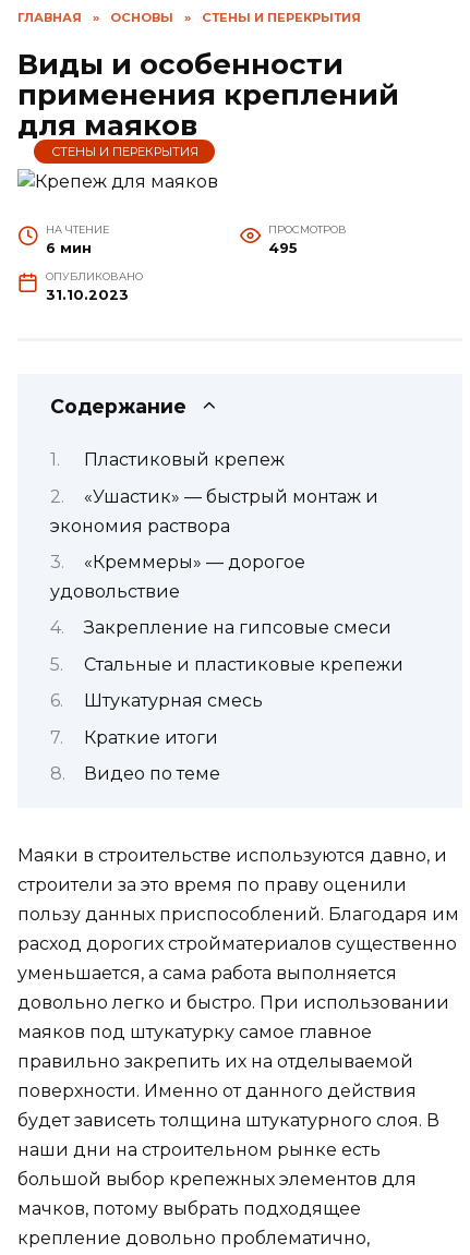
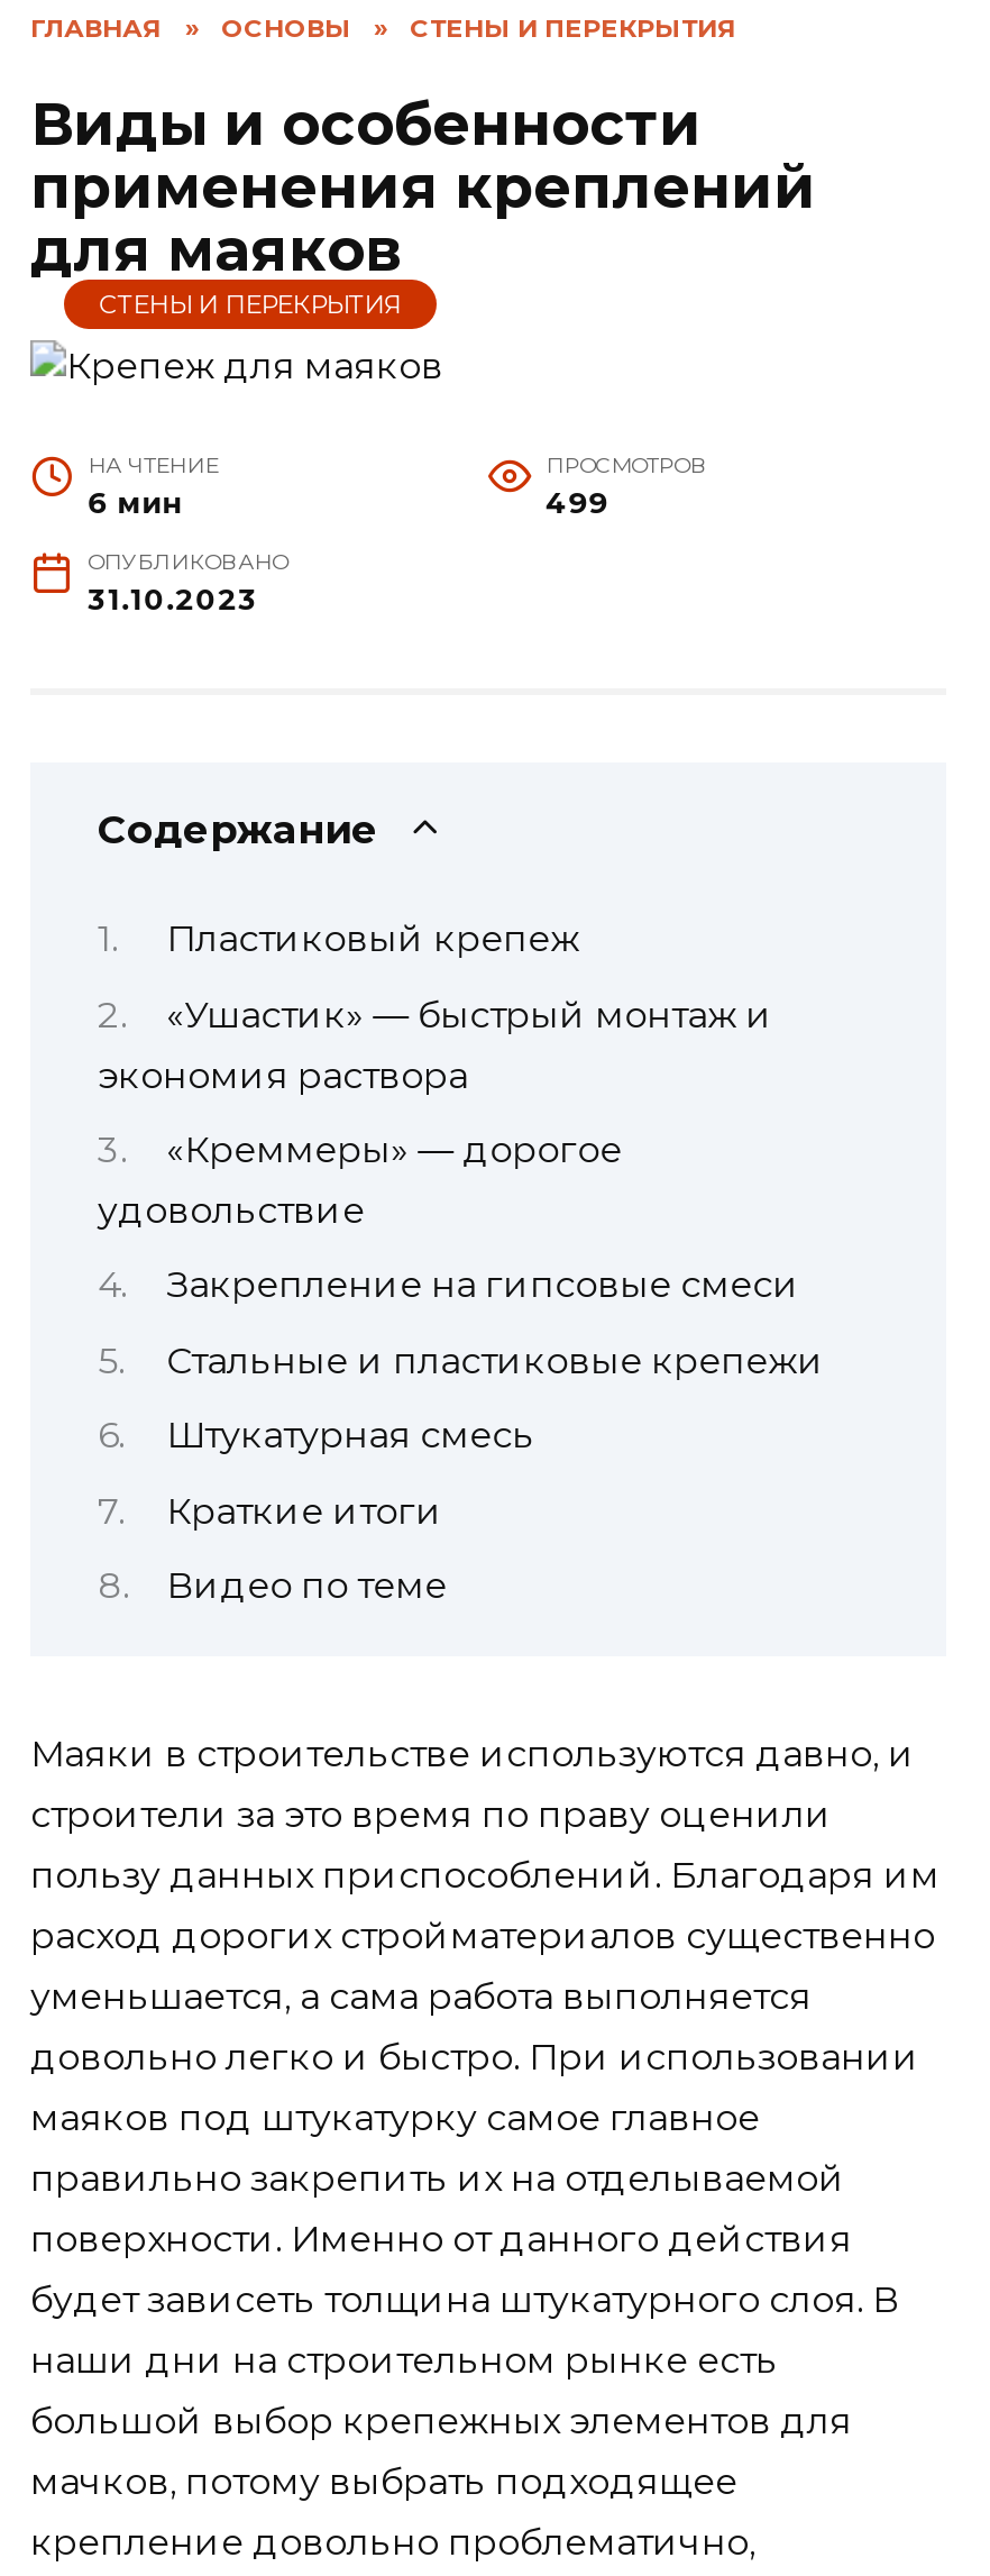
[268,240,297,256] 495 -> [546,486,609,519] 499

